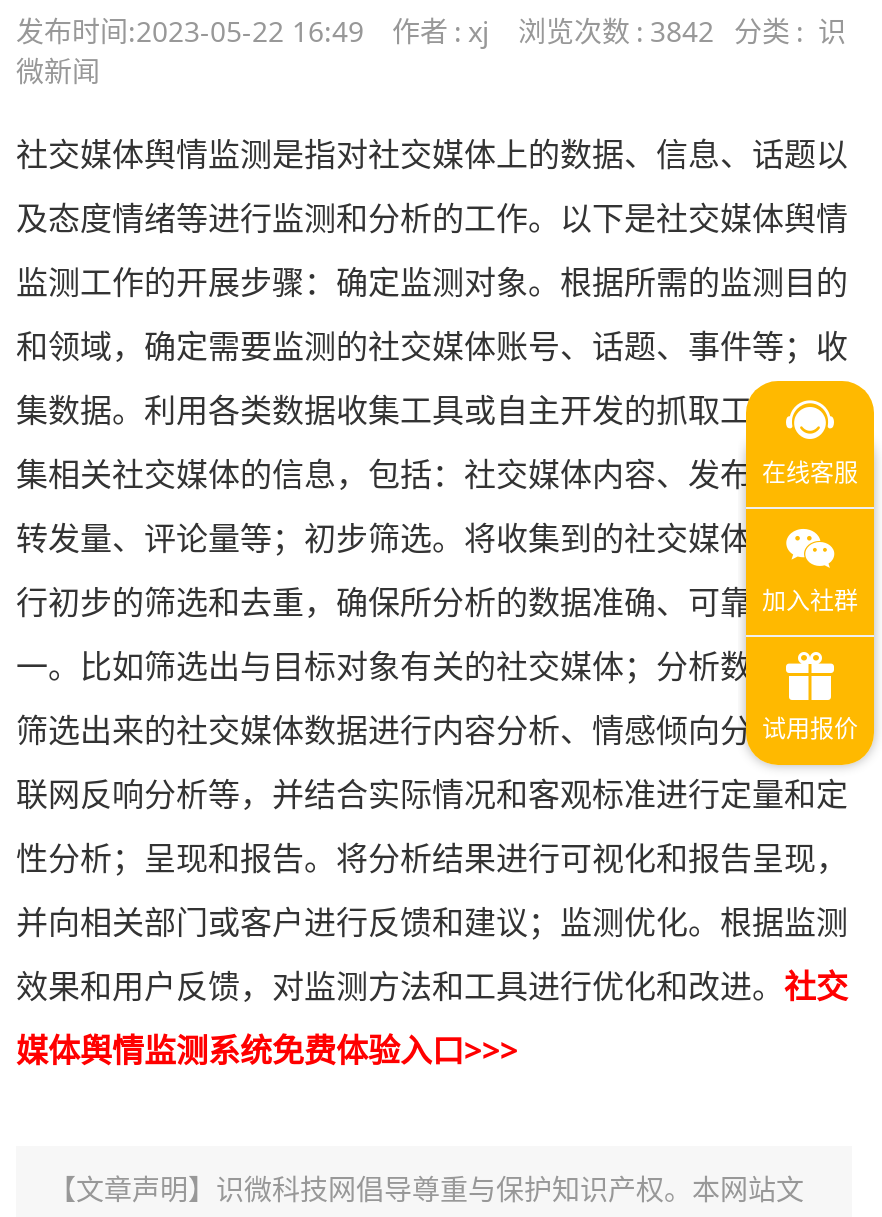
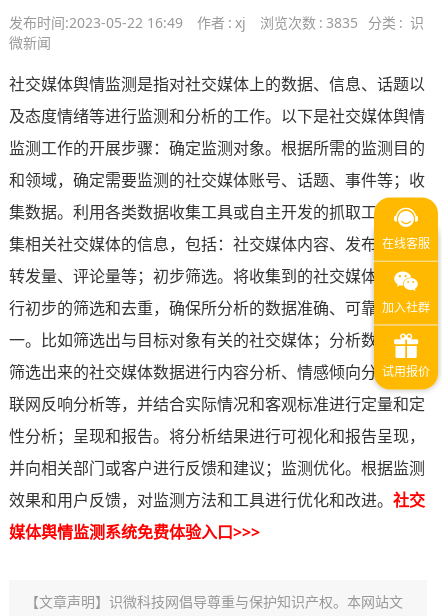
[518,13,846,51] 浏览次数 : 3842 分类 : 识 -> [260,13,424,32] 浏览次数 : 3835 分类 : 识

